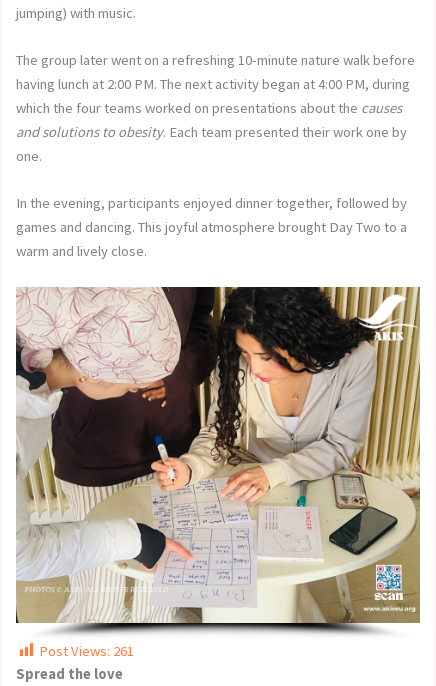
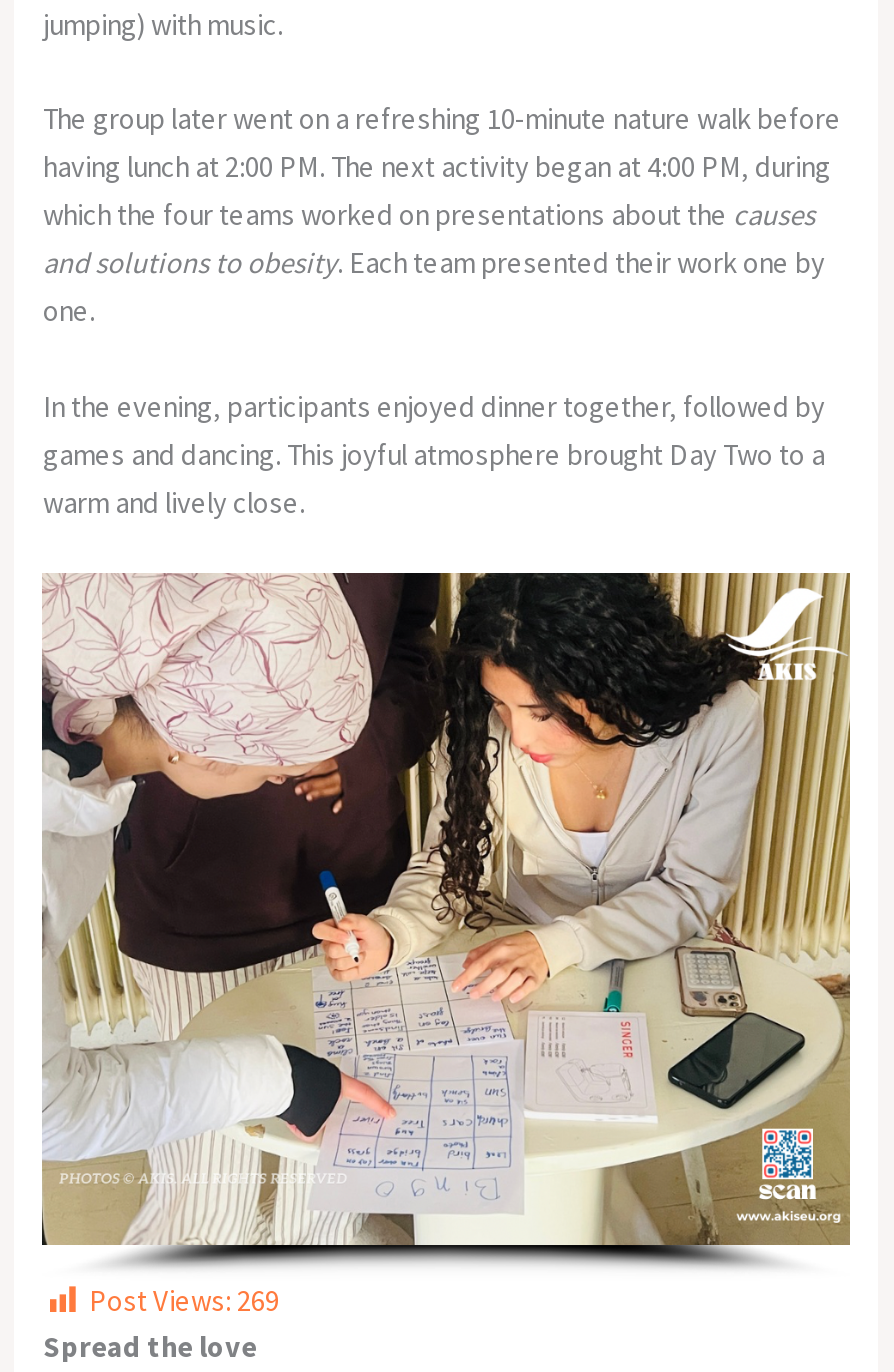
[39,642,134,660] Post Views: 261 -> [89,1283,279,1319] Post Views: 269

